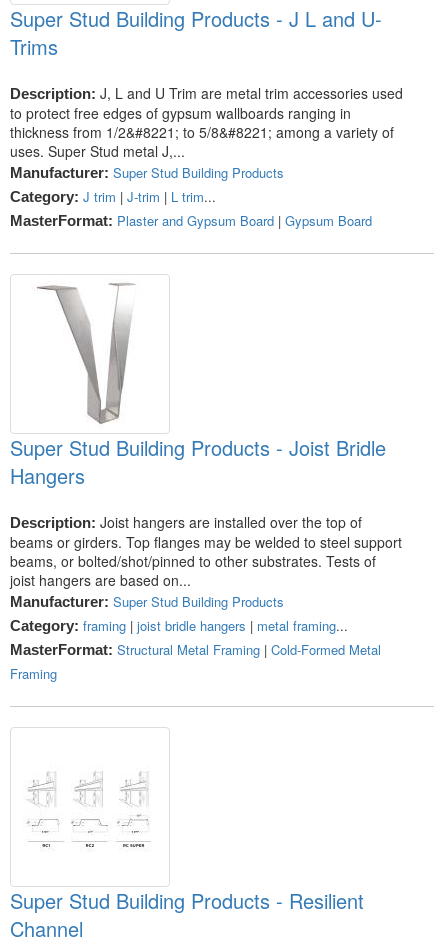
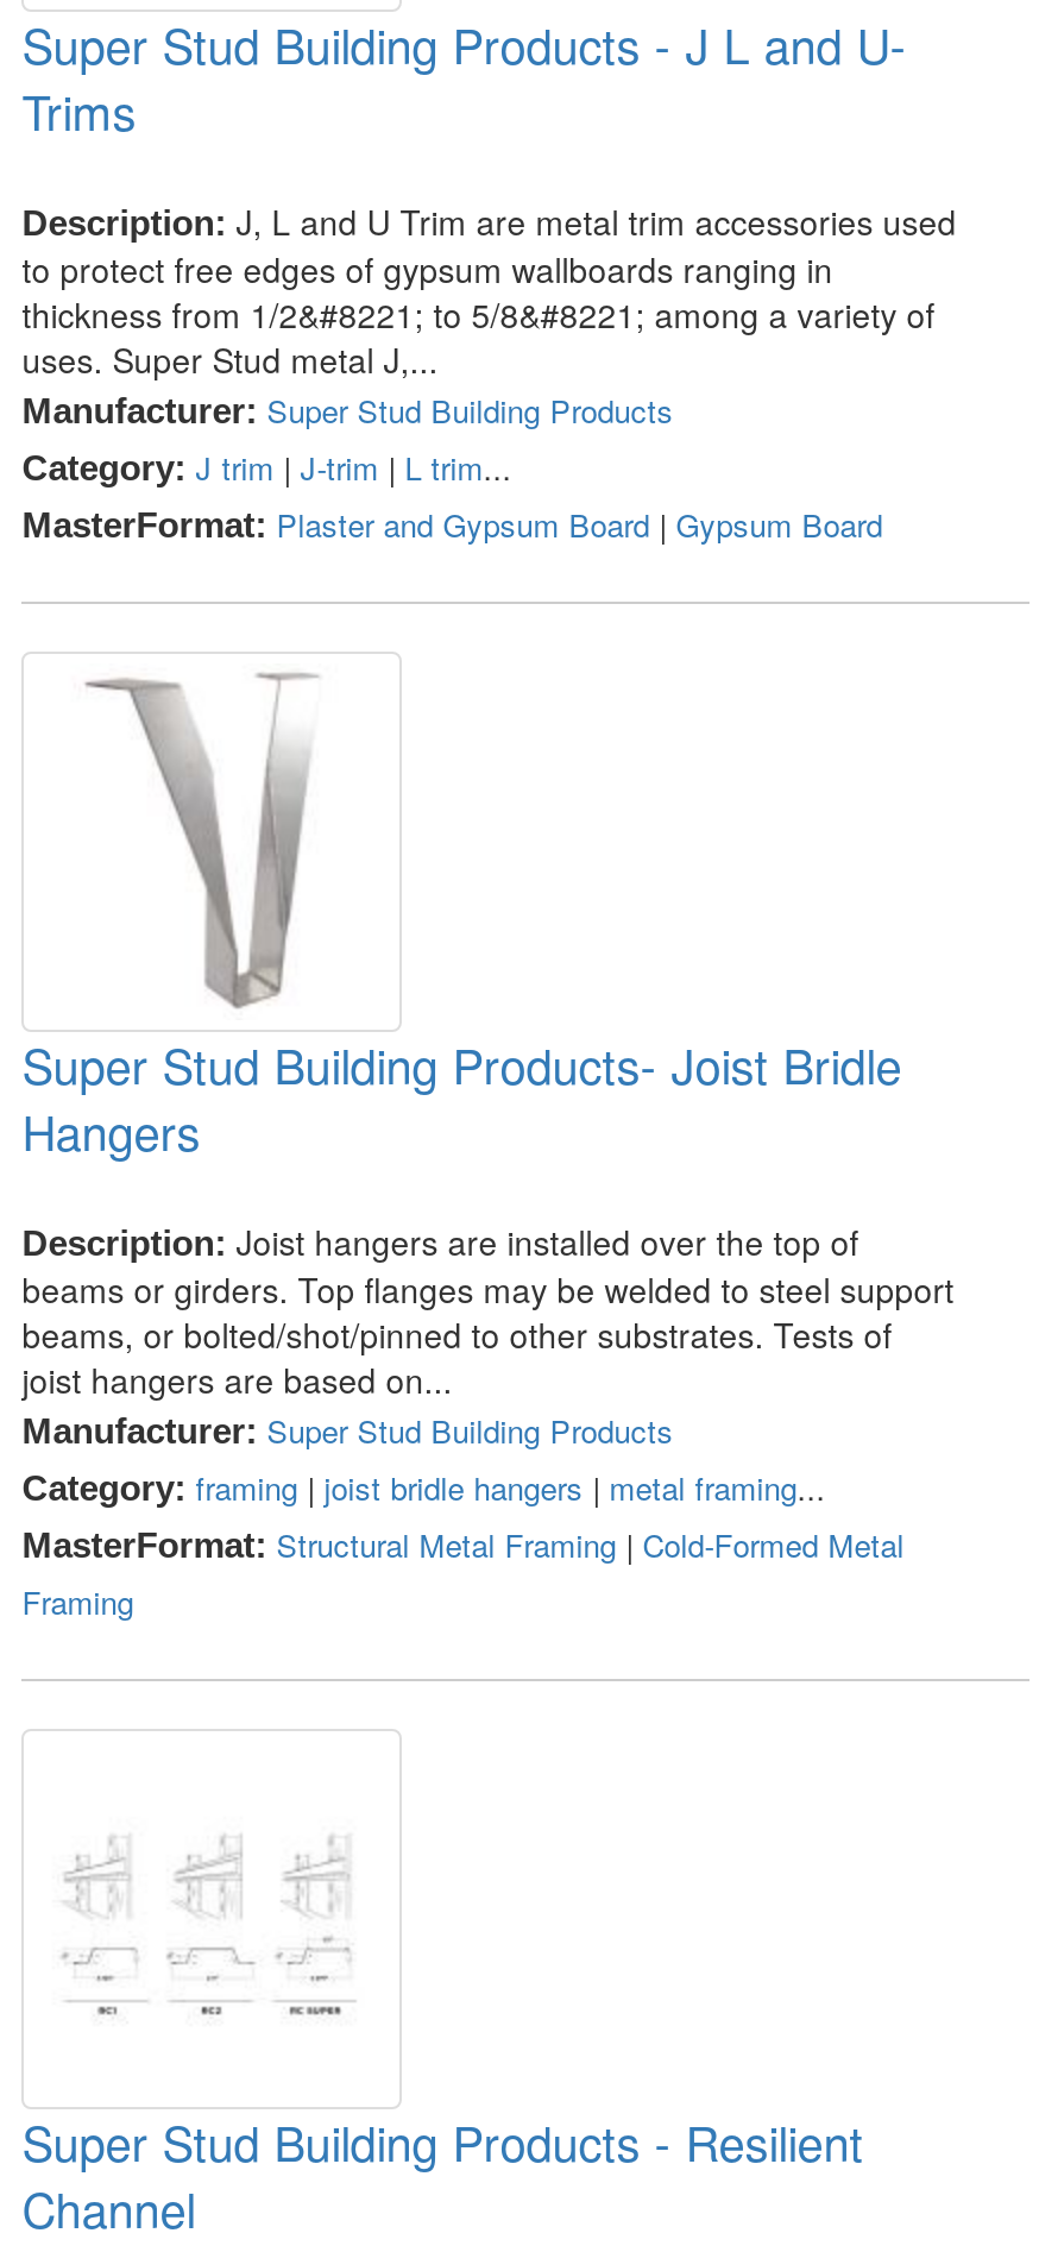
[10,433,386,462] Super Stud Building Products - Joist Bridle -> [22,1029,902,1098] Super Stud Building Products- Joist Bridle

